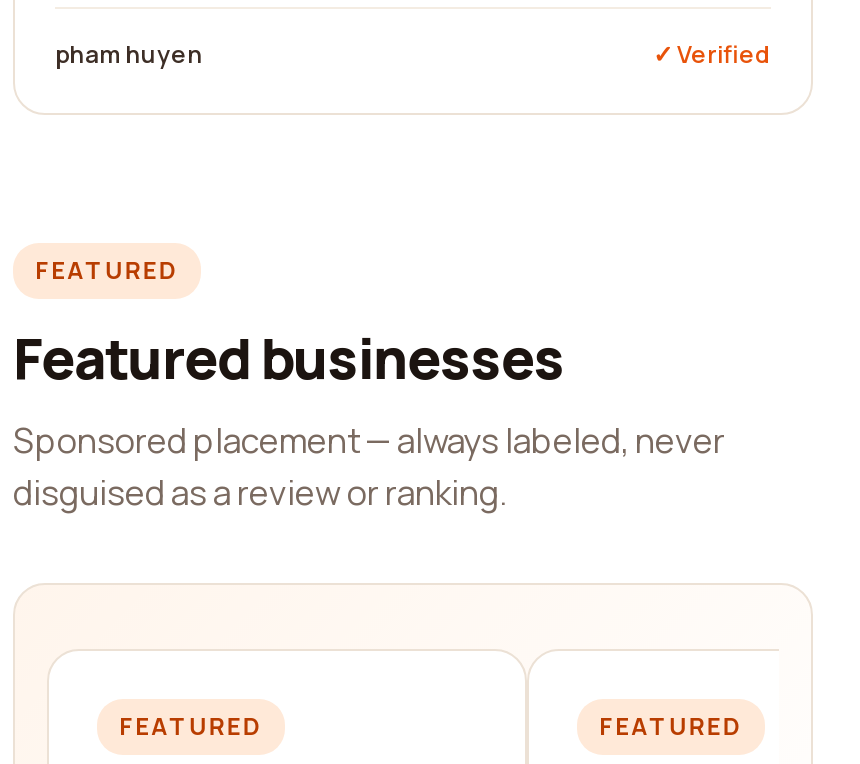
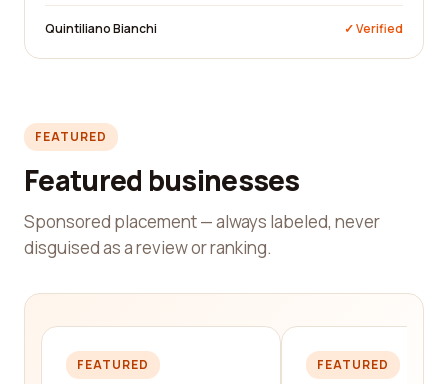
[55,37,203,71] pham huyen -> [45,20,157,37] Quintiliano Bianchi

